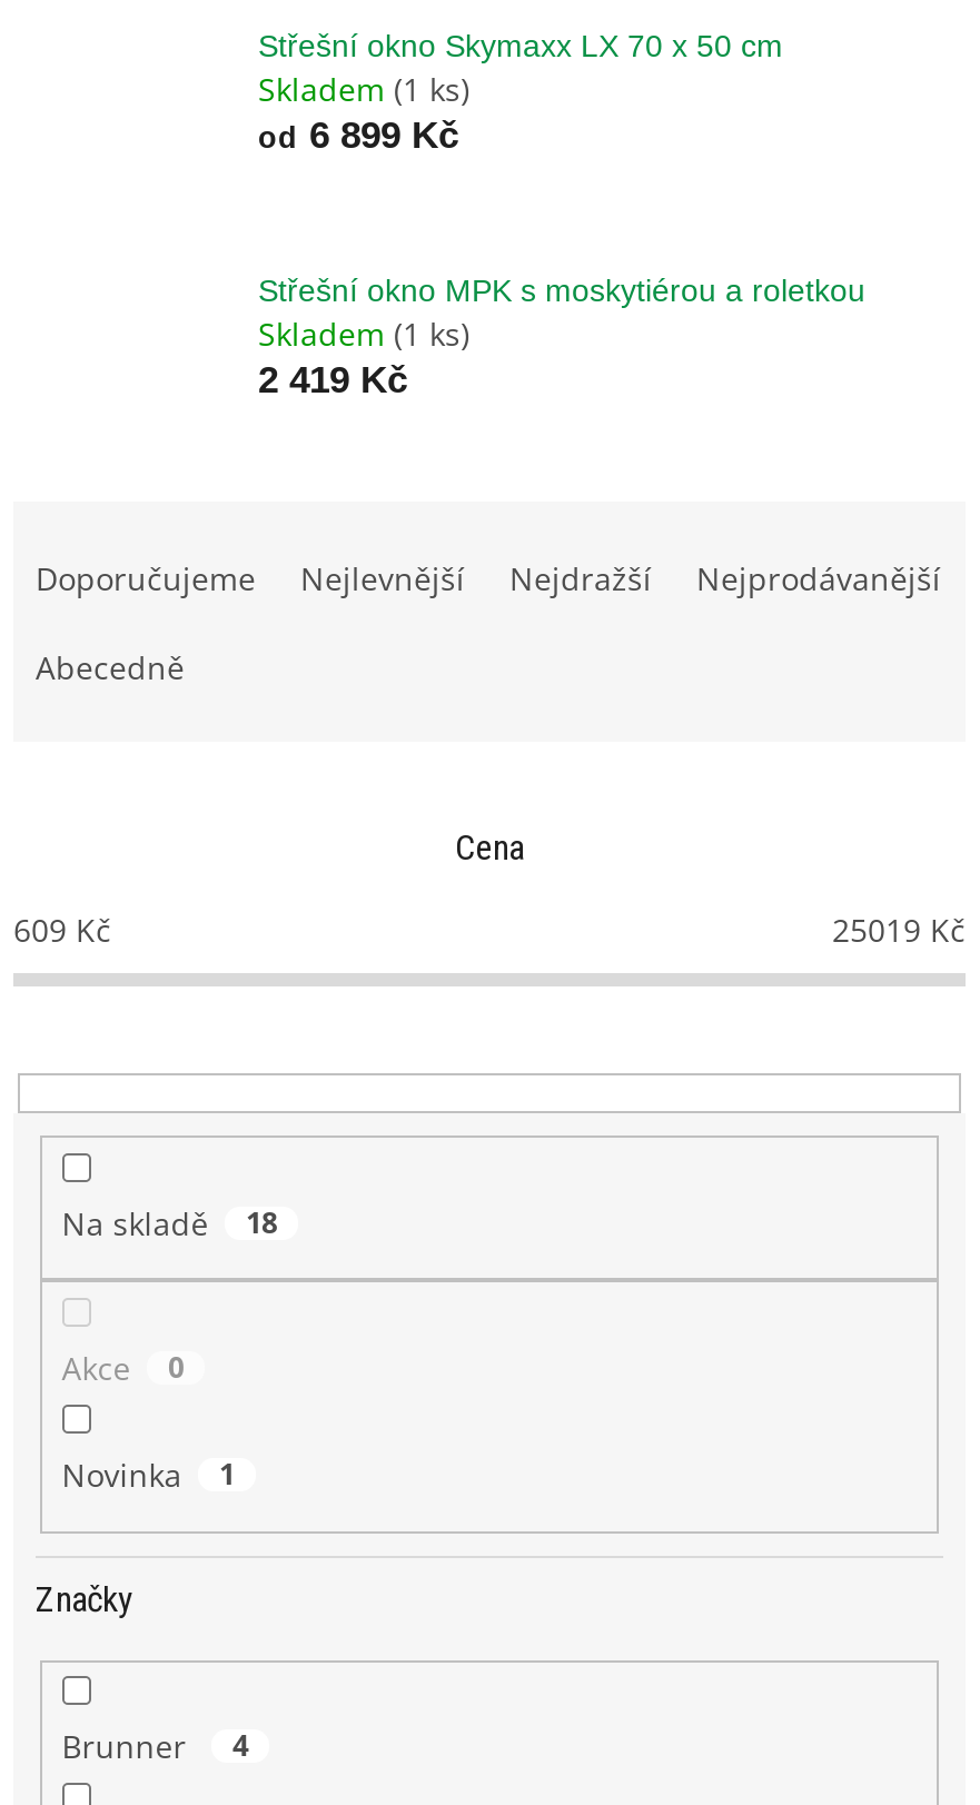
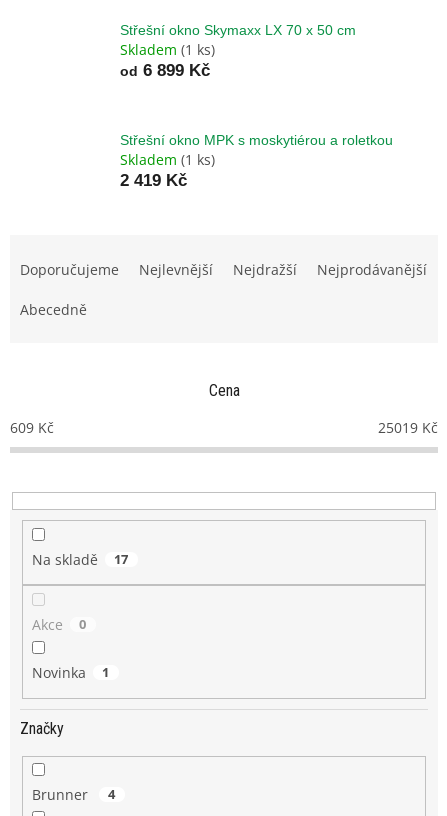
[62,1202,277,1244] Na skladě 18 -> [32,550,128,569] Na skladě 17

